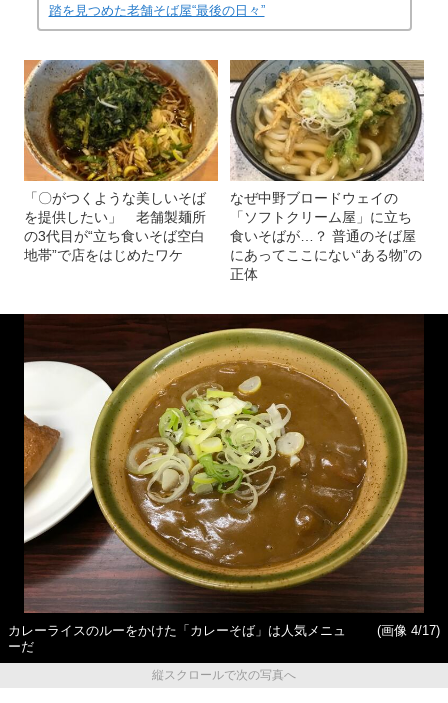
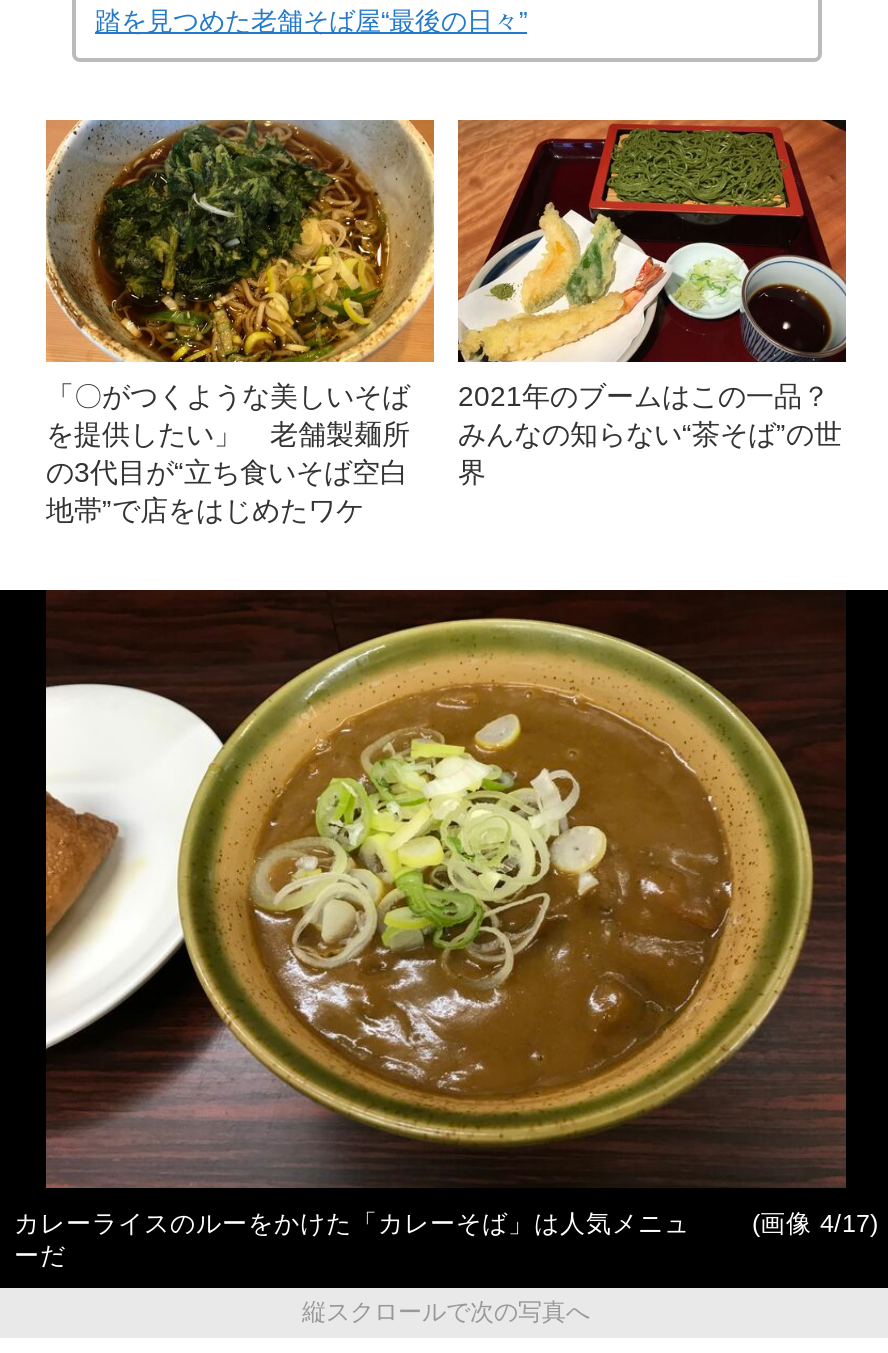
[229,59,424,282] [image] | なぜ中野ブロードウェイの | 「ソフトクリーム屋」に立ち | 食いそばが…？ 普通のそば屋 | にあってここにない“ある物”の | 正体 -> [456,118,848,488] [image] | 2021年のブームはこの一品？ | みんなの知らない“茶そば”の世 | 界

